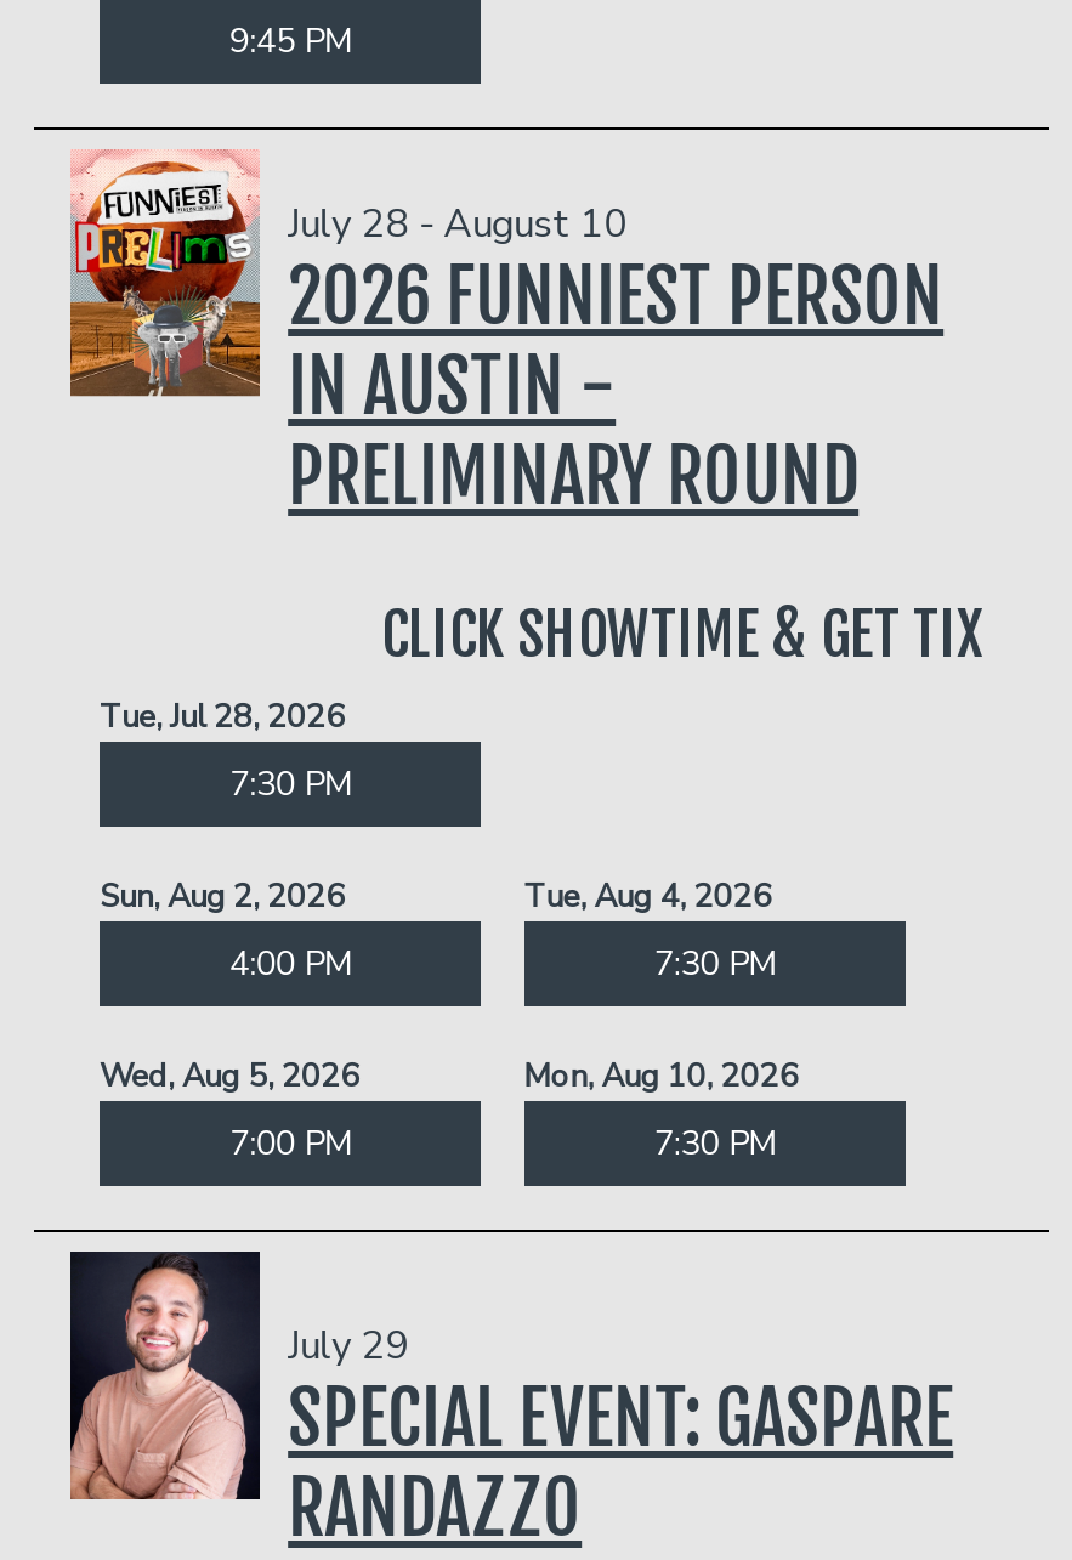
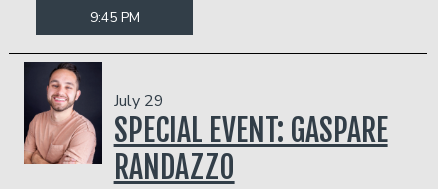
[68,149,983,987] [image] | July 28 - August 10 | 2026 FUNNIEST PERSON | IN AUSTIN - | PRELIMINARY ROUND | CLICK SHOWTIME & GET TIX | Tue, Jul 28, 2026 | 7:30 PM | Sun, Aug 2, 2026 | 4:00 PM -> none
[100,876,775,1167] Tue, Aug 4, 2026 | 7:30 PM | Wed, Aug 5, 2026 | 7:00 PM -> none
[524,1055,798,1167] Mon, Aug 10, 2026 | 7:30 PM -> none

